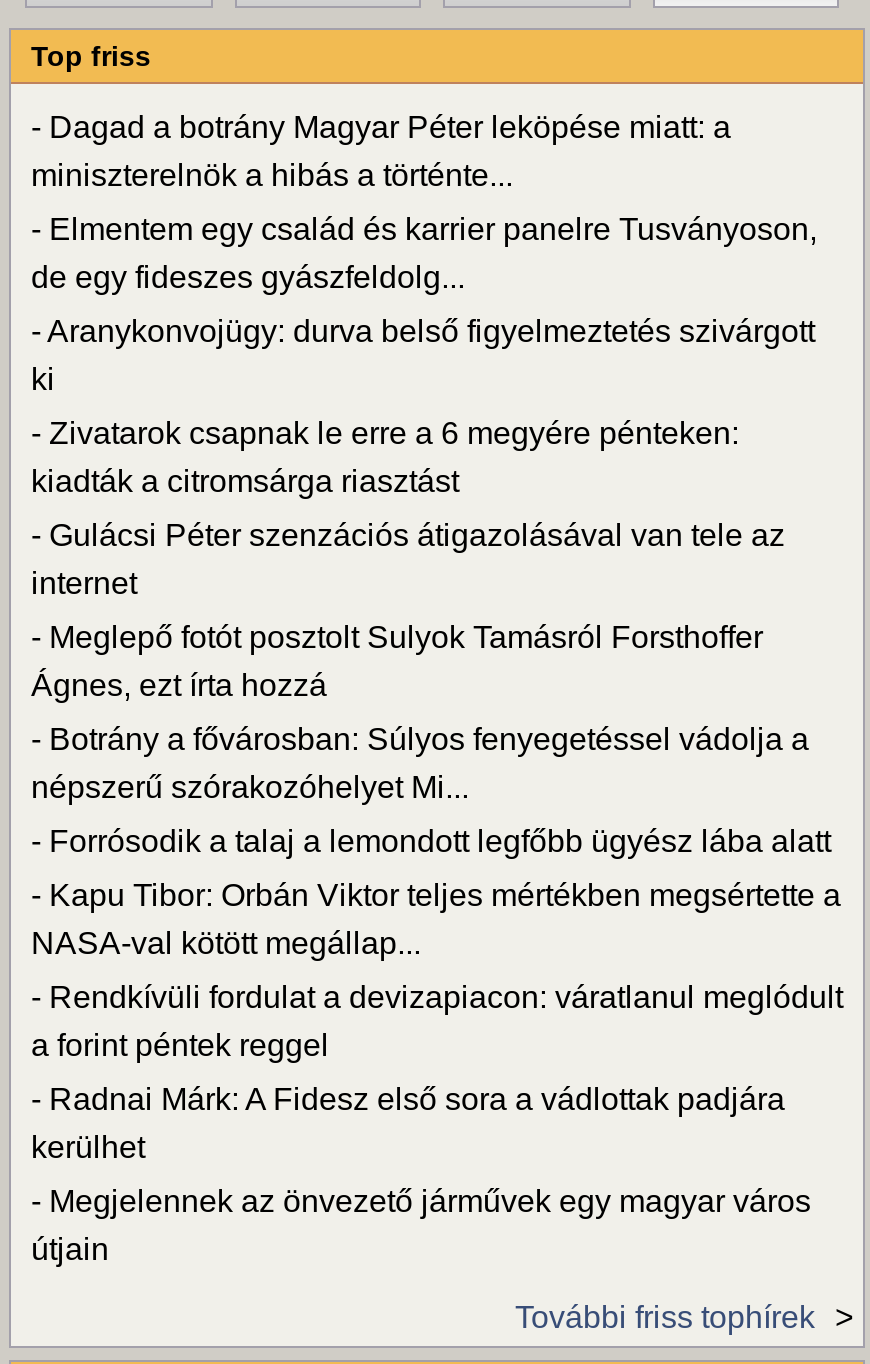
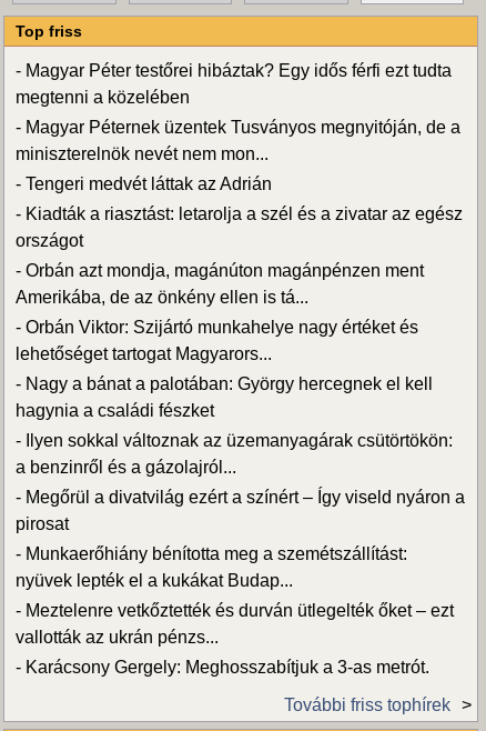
[31,110,731,192] - Dagad a botrány Magyar Péter leköpése miatt: a | miniszterelnök a hibás a történte... -> [16,61,452,107] - Magyar Péter testőrei hibáztak? Egy idős férfi ezt tudta | megtenni a közelében
[31,212,817,294] - Elmentem egy család és karrier panelre Tusványoson, | de egy fideszes gyászfeldolg... -> [16,118,460,163] - Magyar Péternek üzentek Tusványos megnyitóján, de a | miniszterelnök nevét nem mon...
[31,314,815,396] - Aranykonvojügy: durva belső figyelmeztetés szivárgott | ki -> [16,174,272,193] - Tengeri medvét láttak az Adrián
[31,416,739,498] - Zivatarok csapnak le erre a 6 megyére pénteken: | kiadták a citromsárga riasztást -> [16,204,463,250] - Kiadták a riasztást: letarolja a szél és a zivatar az egész | országot
[31,518,785,600] - Gulácsi Péter szenzációs átigazolásával van tele az | internet -> [16,261,424,307] - Orbán azt mondja, magánúton magánpénzen ment | Amerikába, de az önkény ellen is tá...
[31,620,763,702] - Meglepő fotót posztolt Sulyok Tamásról Forsthoffer | Ágnes, ezt írta hozzá -> [16,318,418,363] - Orbán Viktor: Szijártó munkahelye nagy értéket és | lehetőséget tartogat Magyarors...
[31,722,809,804] - Botrány a fővárosban: Súlyos fenyegetéssel vádolja a | népszerű szórakozóhelyet Mi... -> [16,374,433,420] - Nagy a bánat a palotában: György hercegnek el kell | hagynia a családi fészket
[31,824,831,858] - Forrósodik a talaj a lemondott legfőbb ügyész lába alatt -> [16,431,453,477] - Ilyen sokkal változnak az üzemanyagárak csütörtökön: | a benzinről és a gázolajról...
[31,878,841,960] - Kapu Tibor: Orbán Viktor teljes mértékben megsértette a | NASA-val kötött megállap... -> [16,488,465,533] - Megőrül a divatvilág ezért a színért – Így viseld nyáron a | pirosat
[31,980,843,1062] - Rendkívüli fordulat a devizapiacon: váratlanul meglódult | a forint péntek reggel -> [16,544,407,590] - Munkaerőhiány bénította meg a szemétszállítást: | nyüvek lepték el a kukákat Budap...
[31,1082,785,1164] - Radnai Márk: A Fidesz első sora a vádlottak padjára | kerülhet -> [16,601,454,647] - Meztelenre vetkőztették és durván ütlegelték őket – ezt | vallották az ukrán pénzs...
[31,1184,811,1266] - Megjelennek az önvezető járművek egy magyar város | útjain -> [16,658,429,677] - Karácsony Gergely: Meghosszabítjuk a 3-as metrót.

